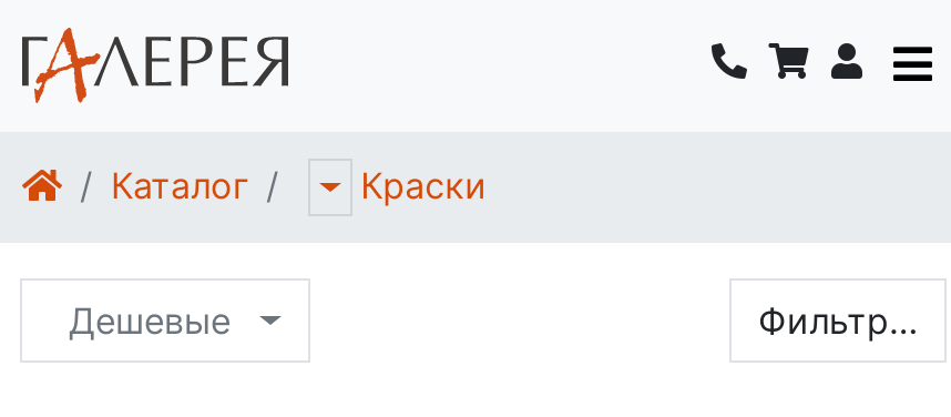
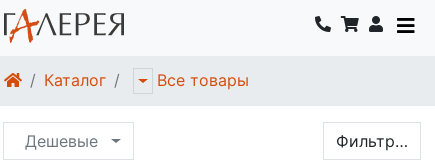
[360,164,487,208] Краски -> [157,70,249,90] Все товары

